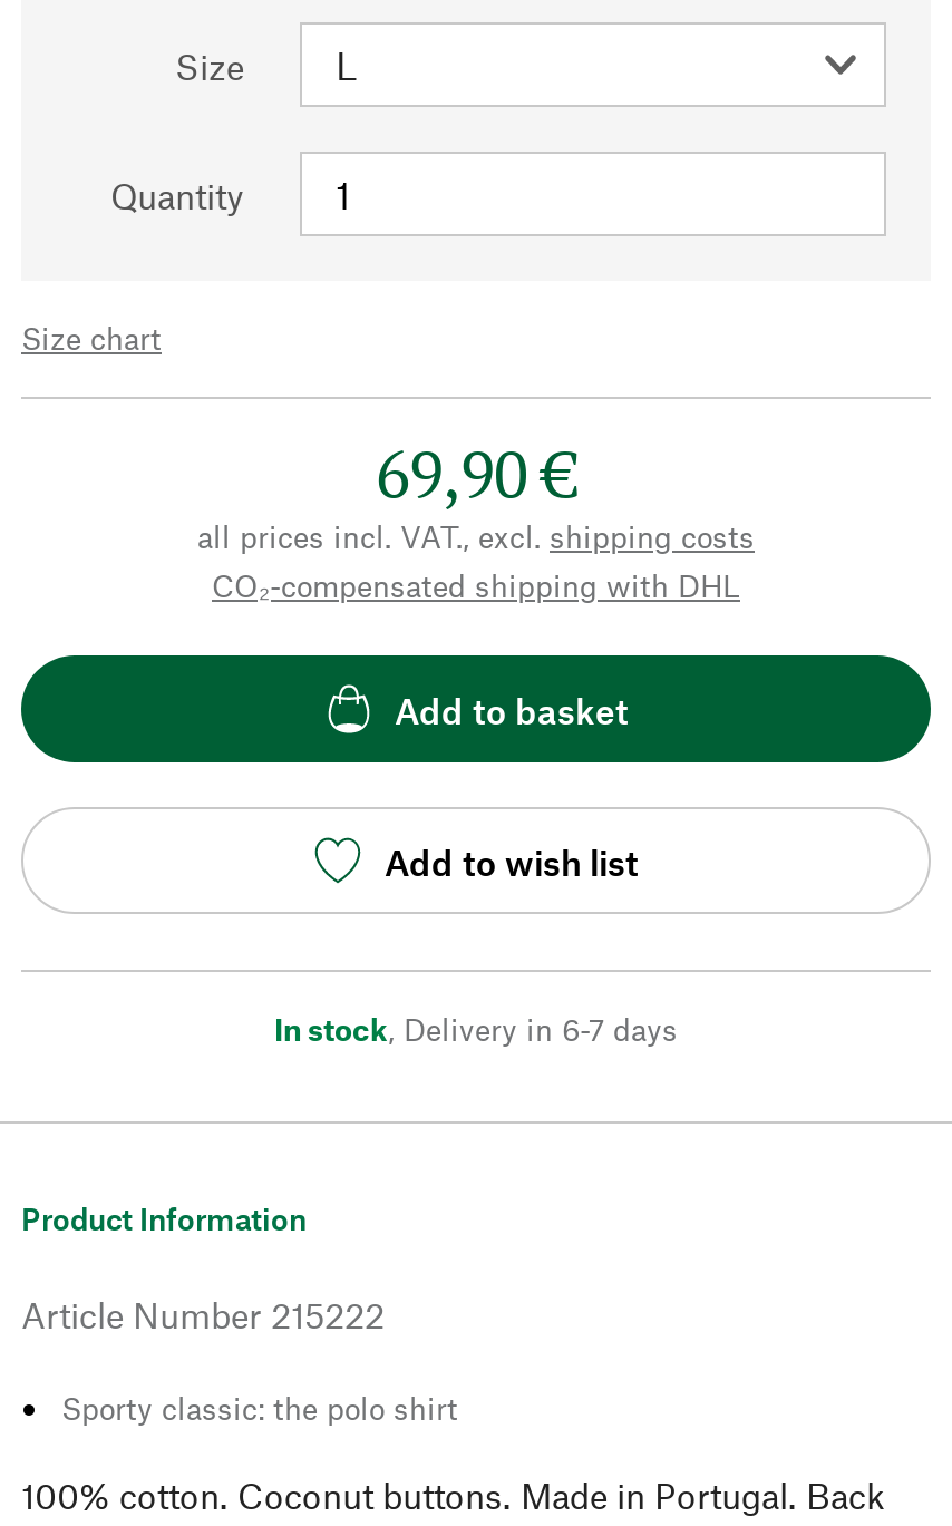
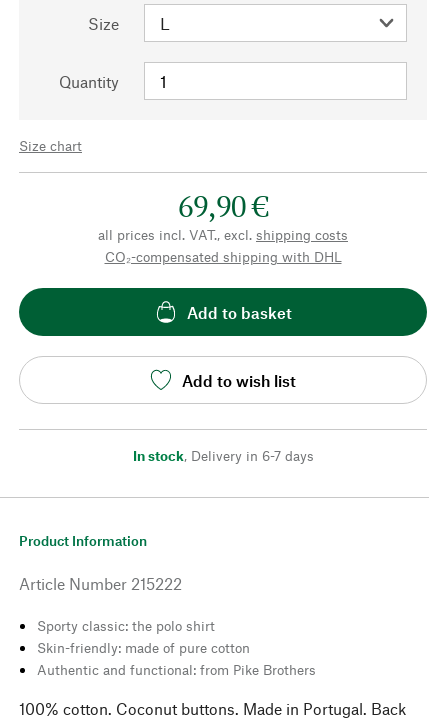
none -> [37,639,316,678] Skin-friendly: made of pure cotton | Authentic and functional: from Pike Brothers

